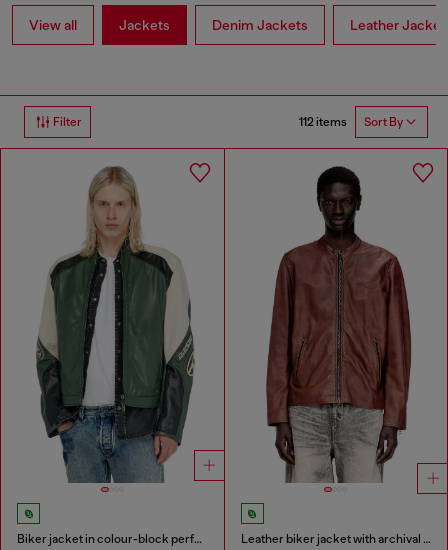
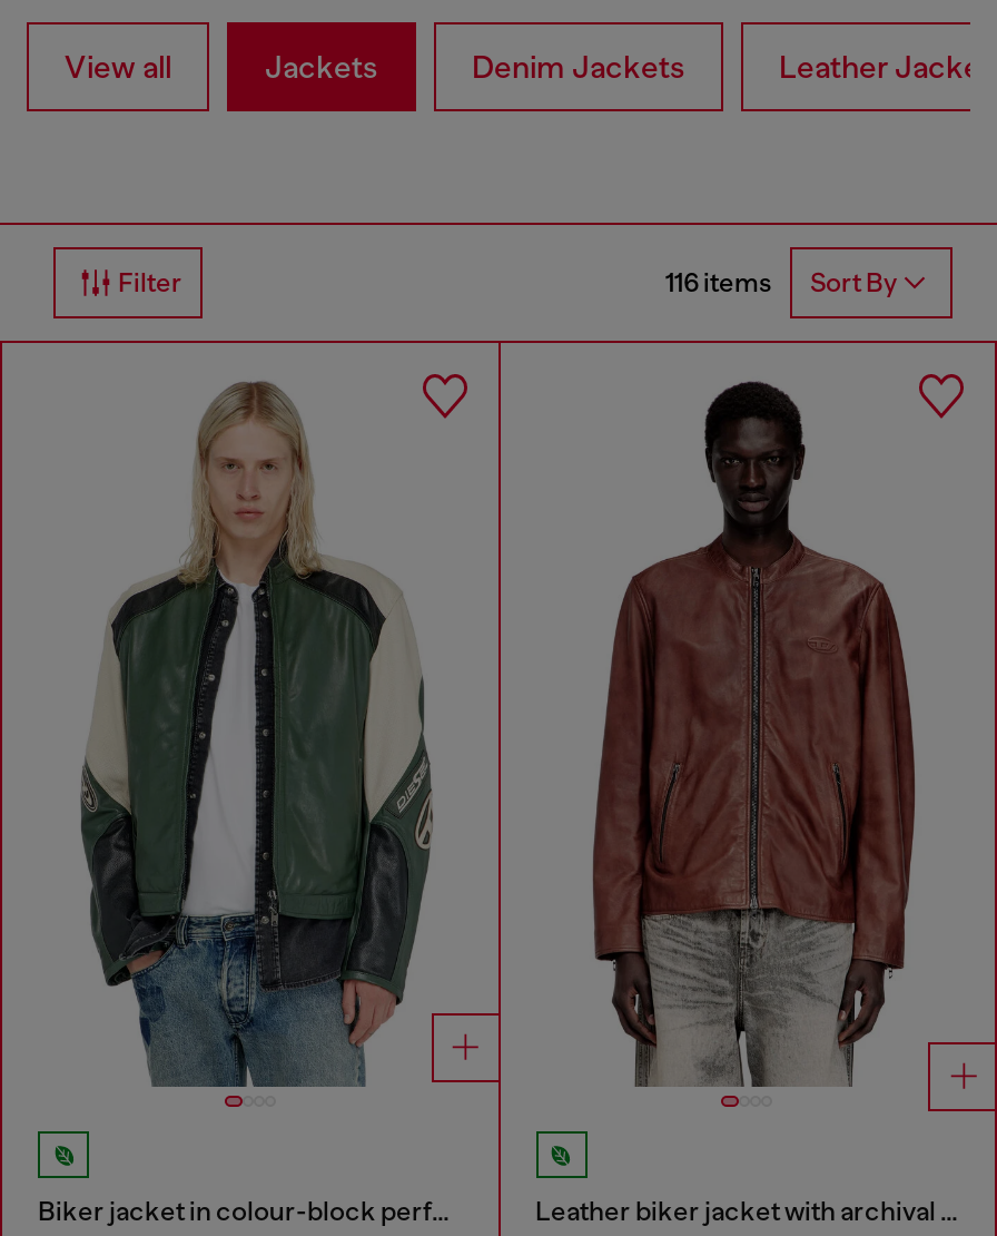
[299,115,403,129] 112 items Sort By -> [665,267,897,299] 116 items Sort By

